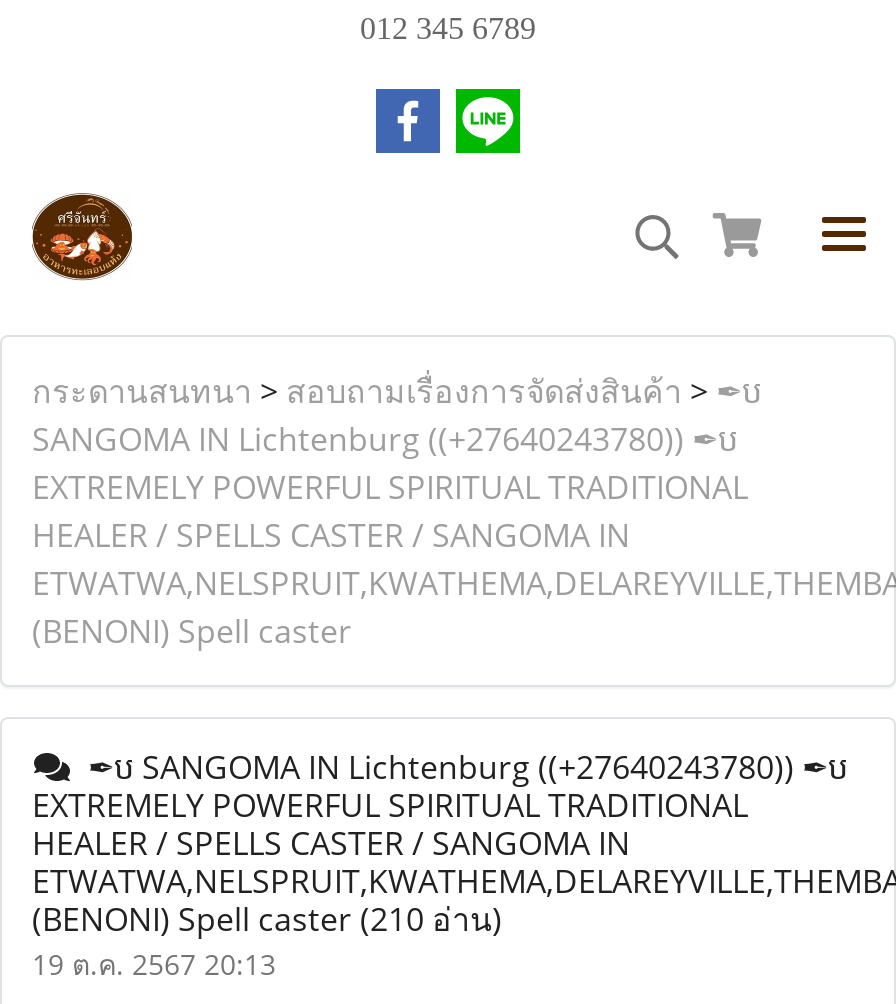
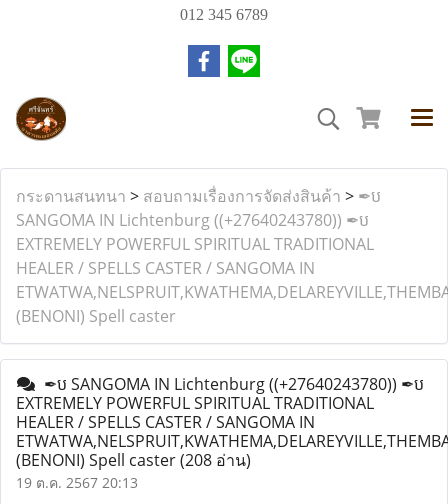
[32,897,502,941] (BENONI) Spell caster (210 อ่าน) -> [16,449,251,471] (BENONI) Spell caster (208 อ่าน)

